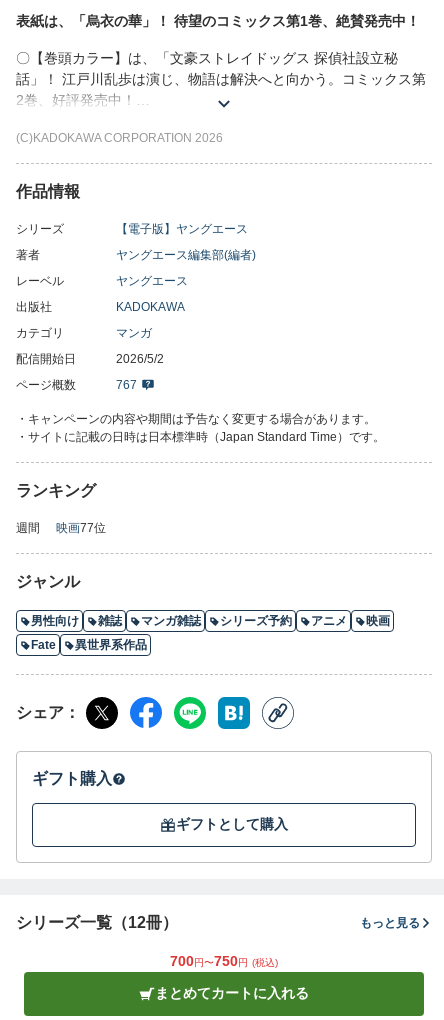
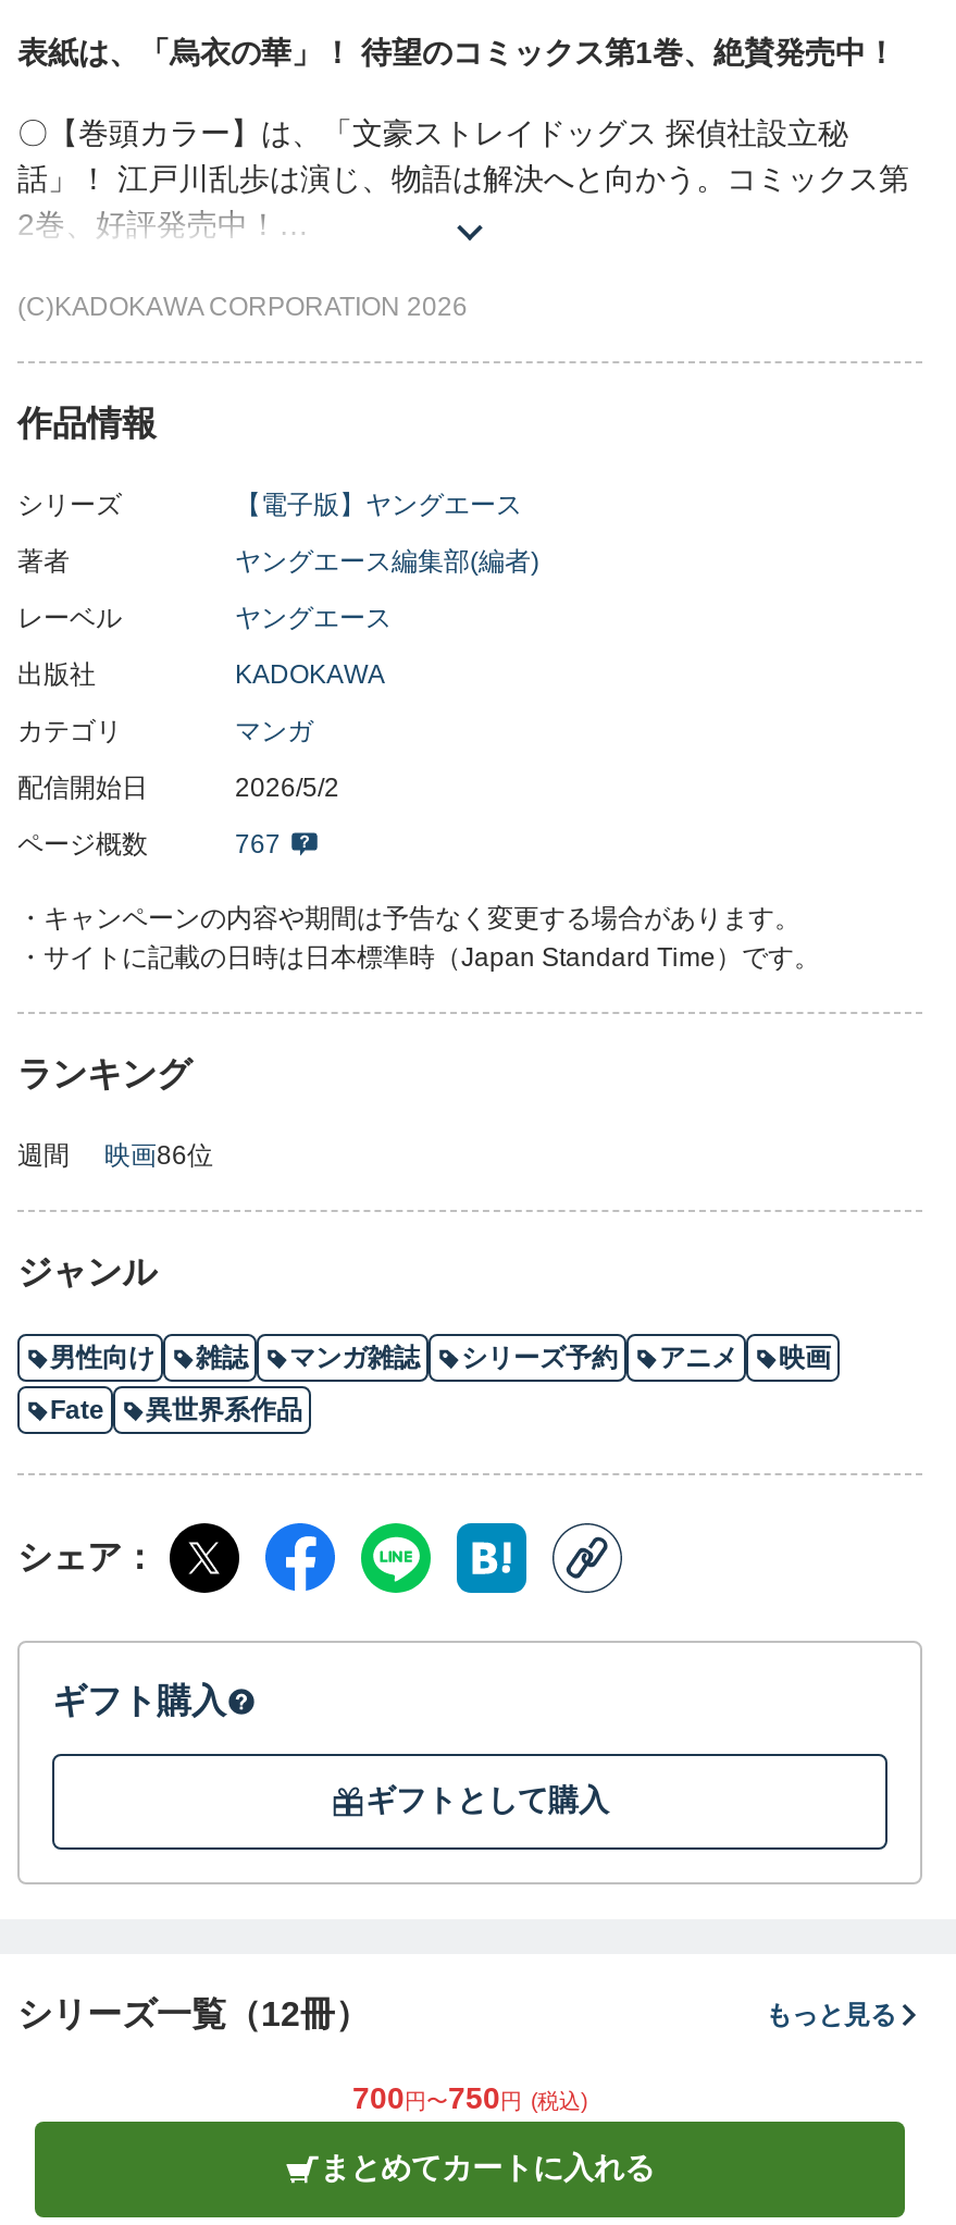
[56,521,106,535] 映画77位 -> [104,1140,213,1171] 映画86位

